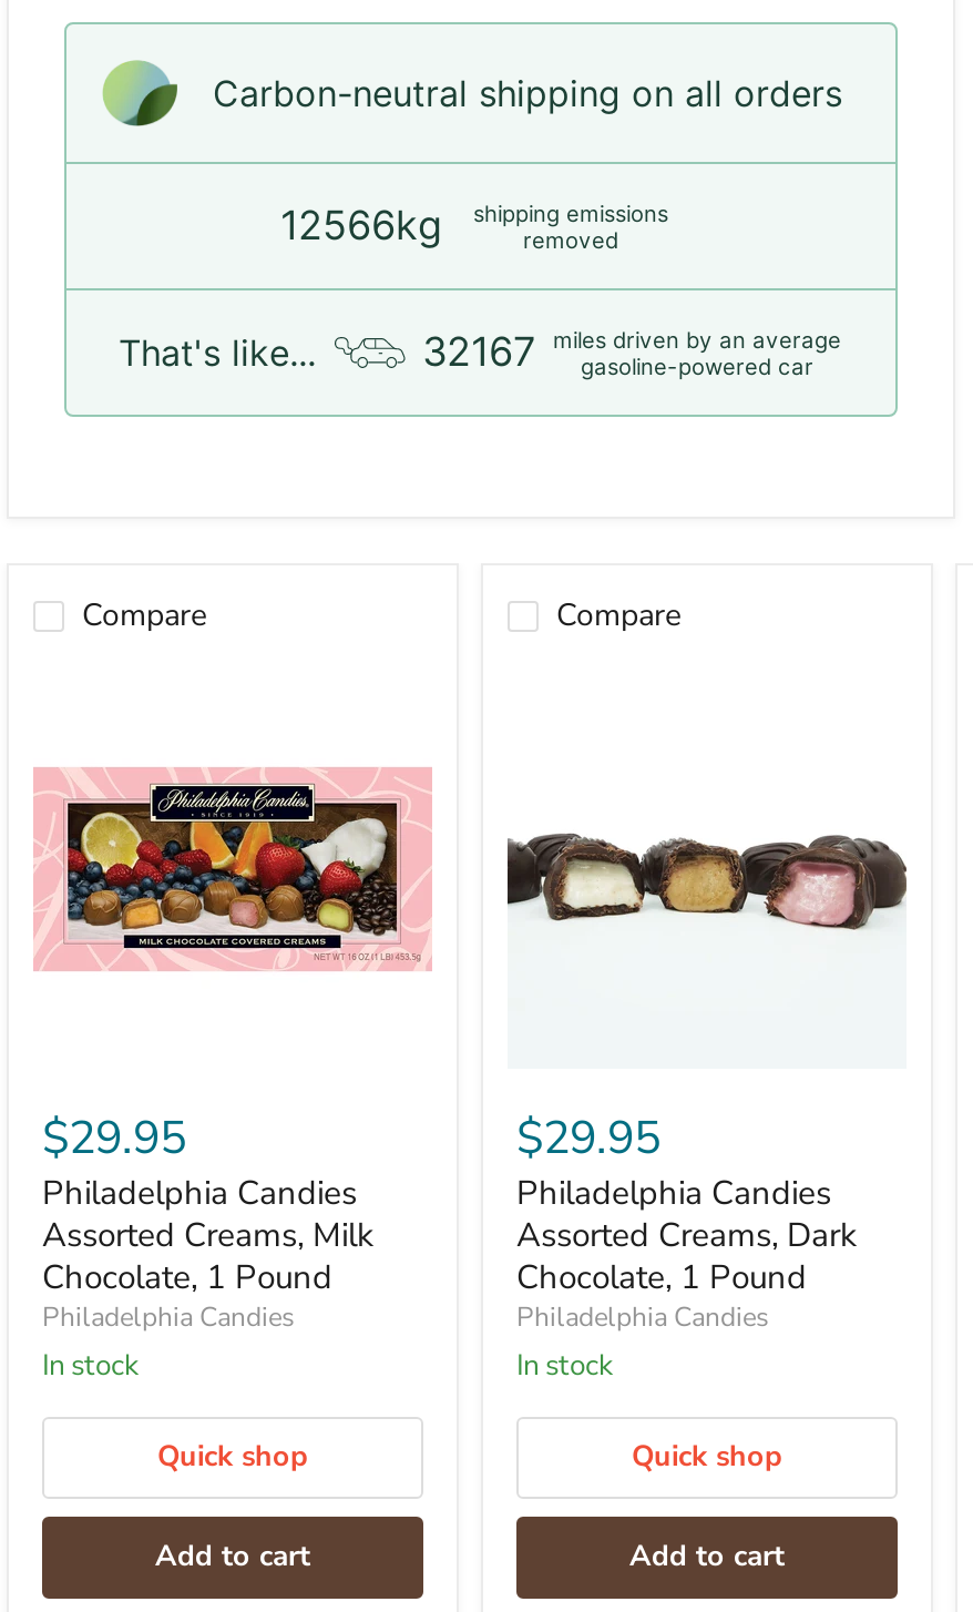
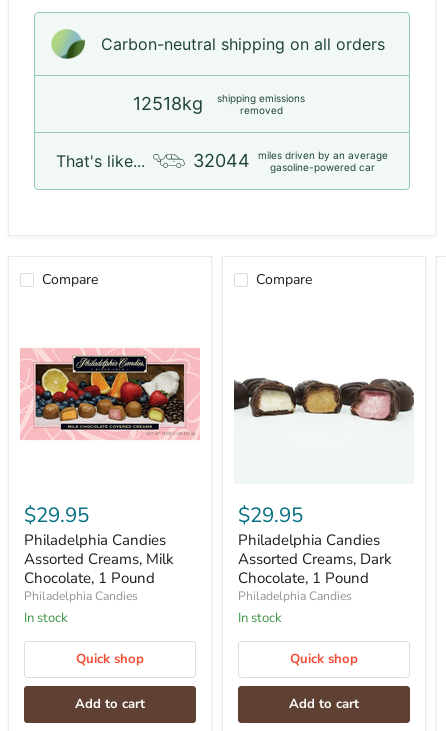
[280,200,668,248] 12566kg shipping emissions -> [133,92,305,114] 12518kg shipping emissions
[422,326,841,379] 32167 miles driven by an average gasoline-powered car -> [192,149,387,173] 32044 miles driven by an average gasoline-powered car

